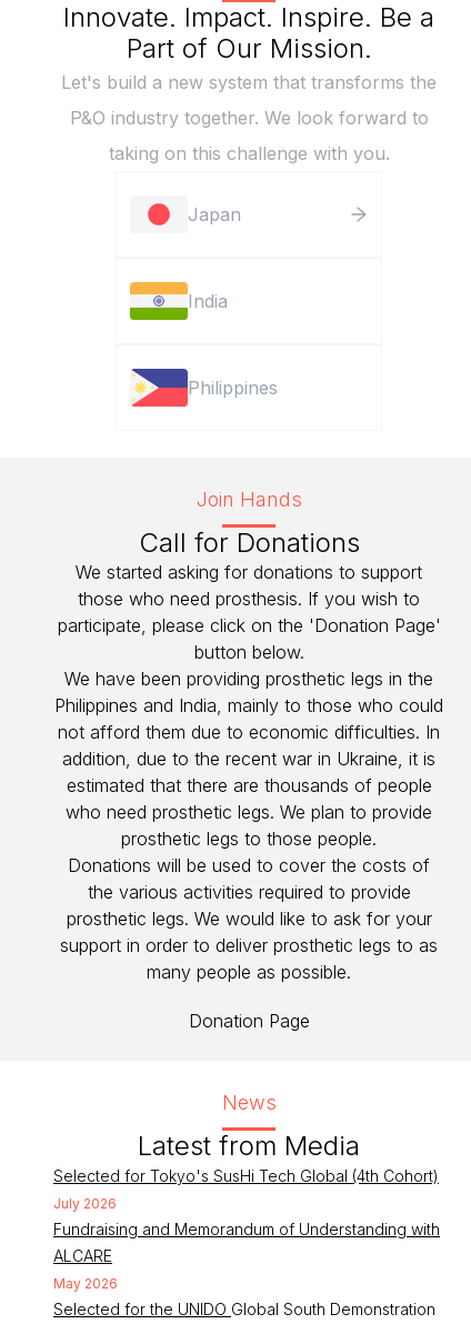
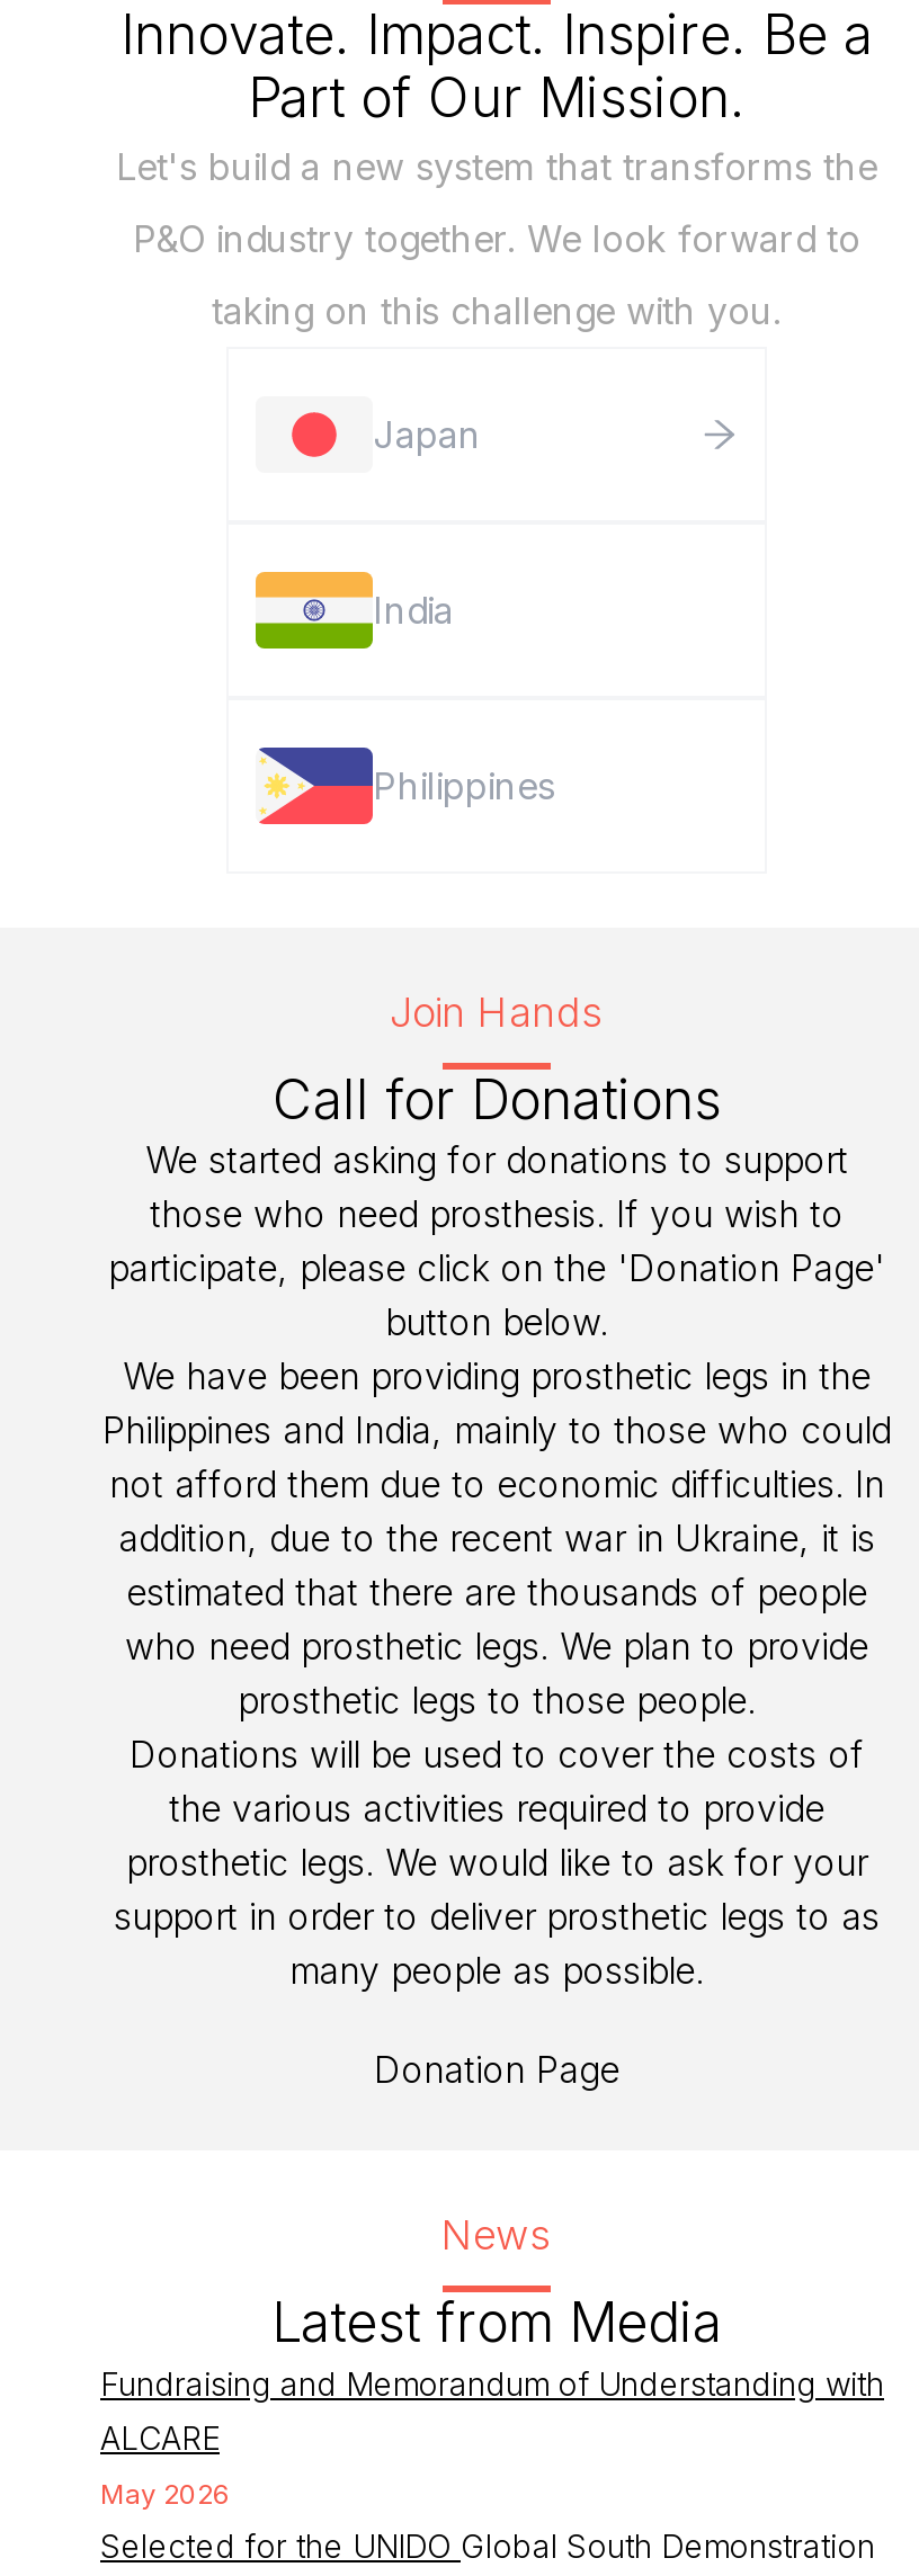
[53,1167,439,1212] Selected for Tokyo's SusHi Tech Global (4th Cohort) | July 2026 -> none

